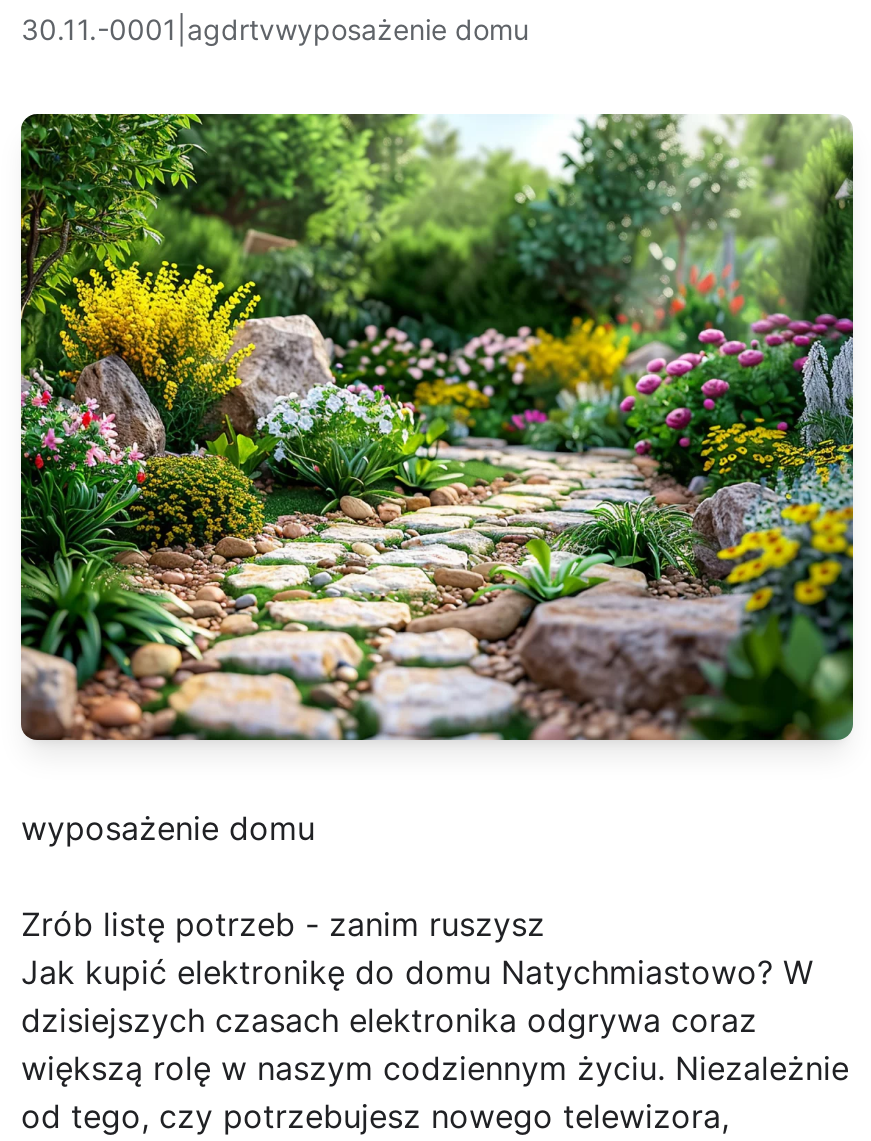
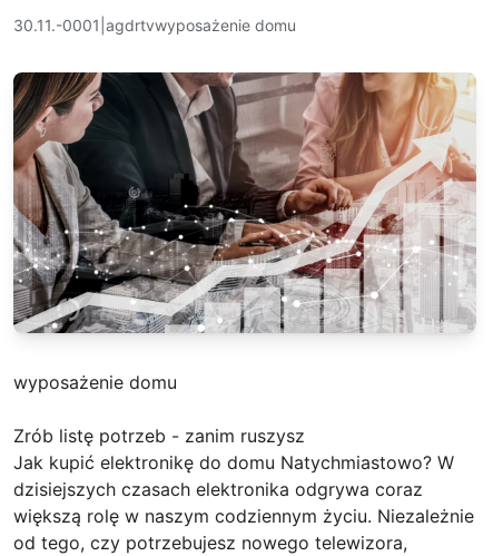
[19,112,855,742] [image] -> [13,71,477,334] [image]

